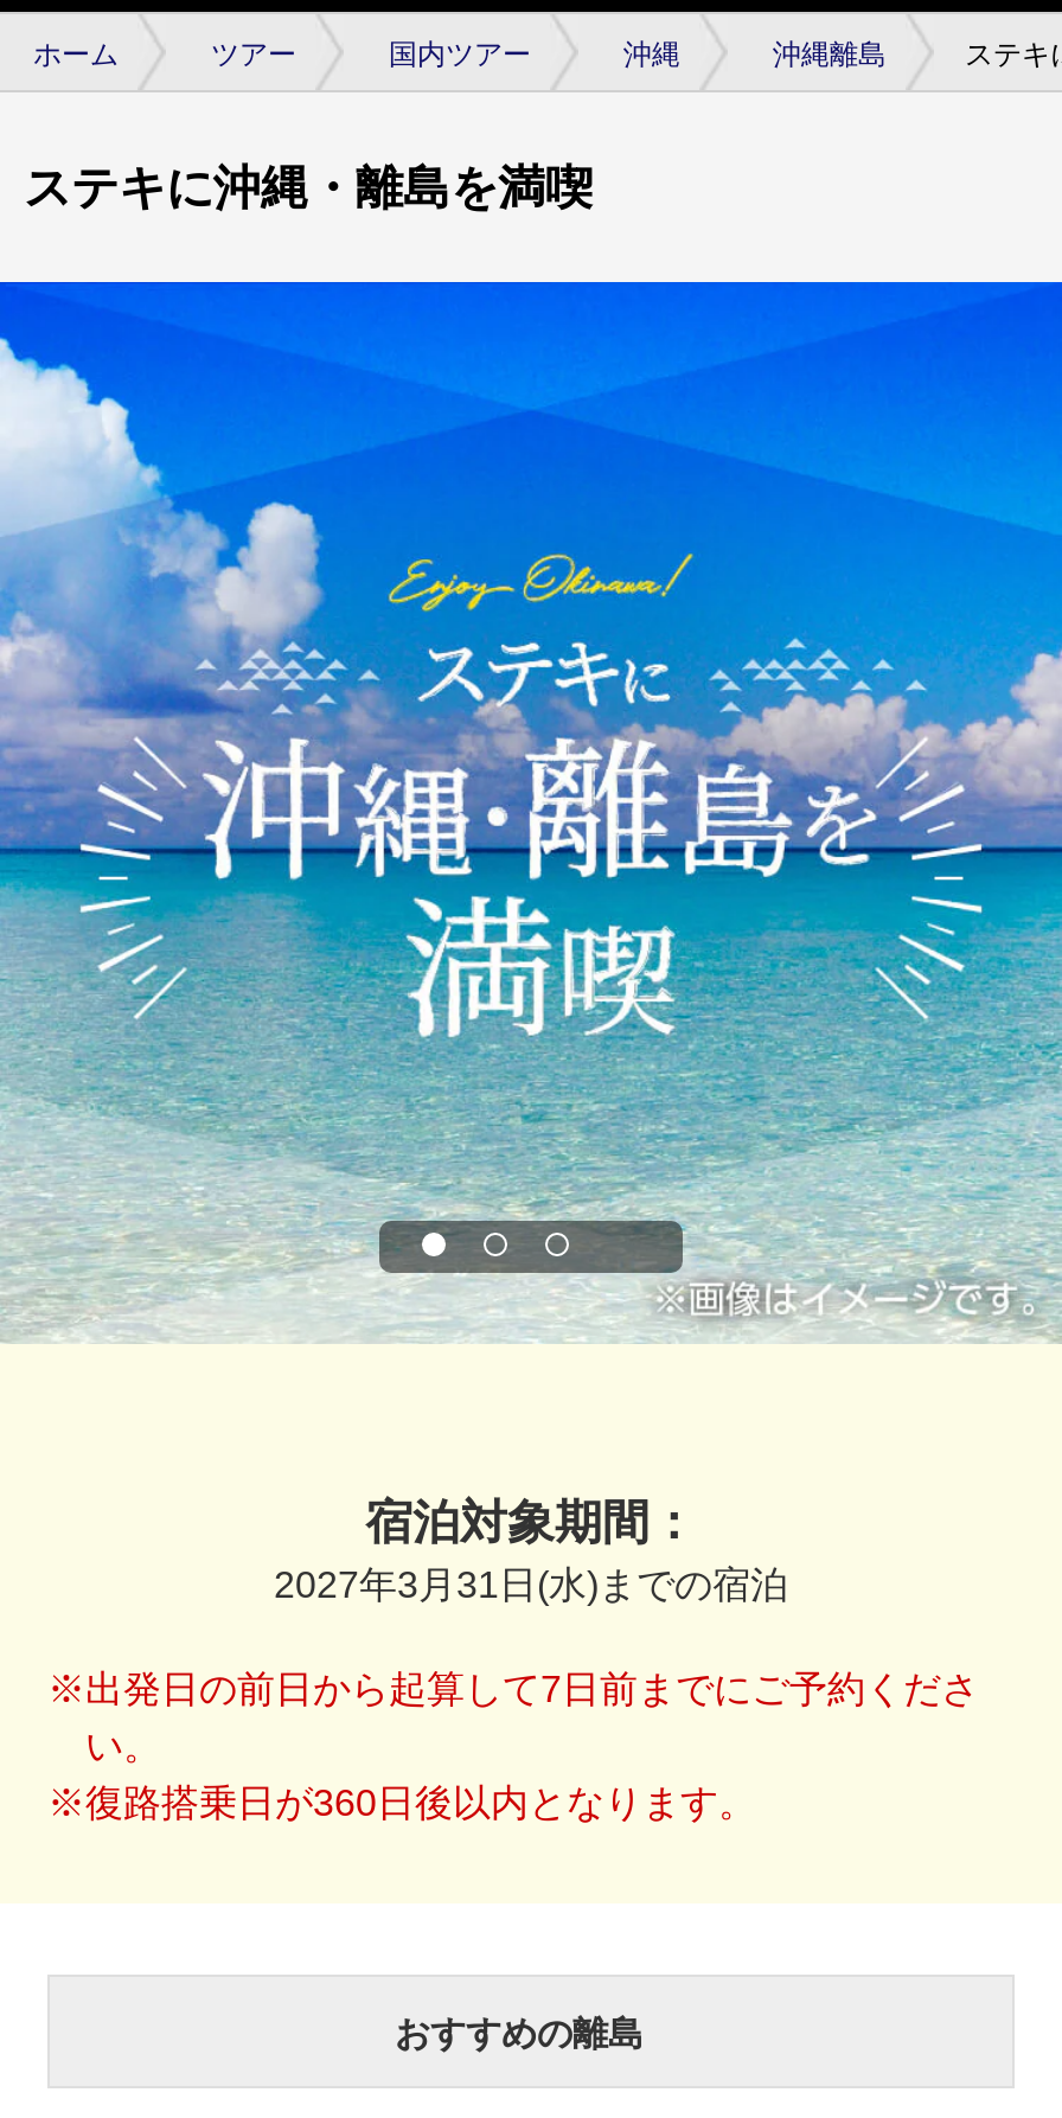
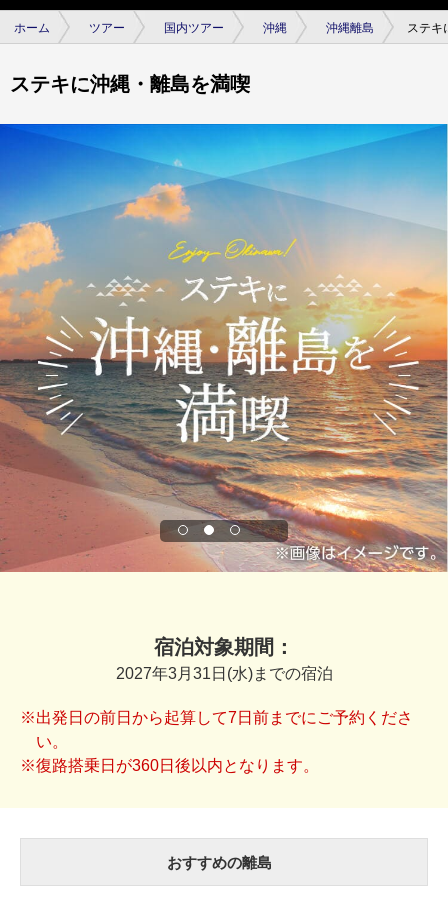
[7,282,1055,1344] [image] -> [3,124,445,573] [image]

